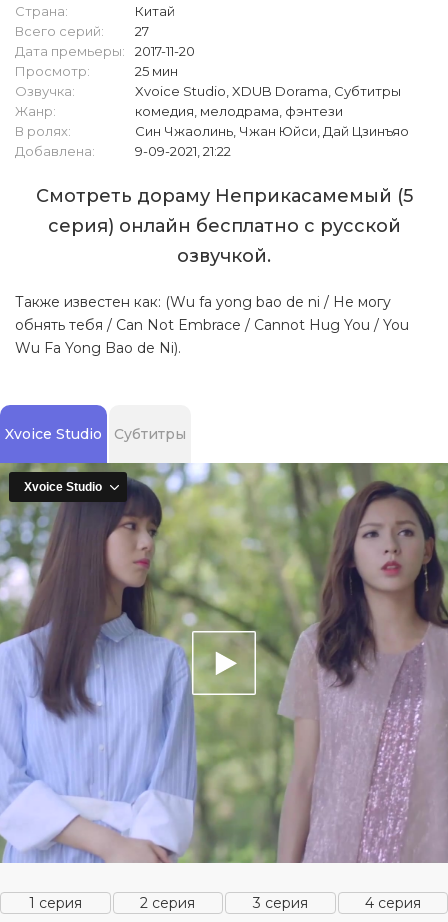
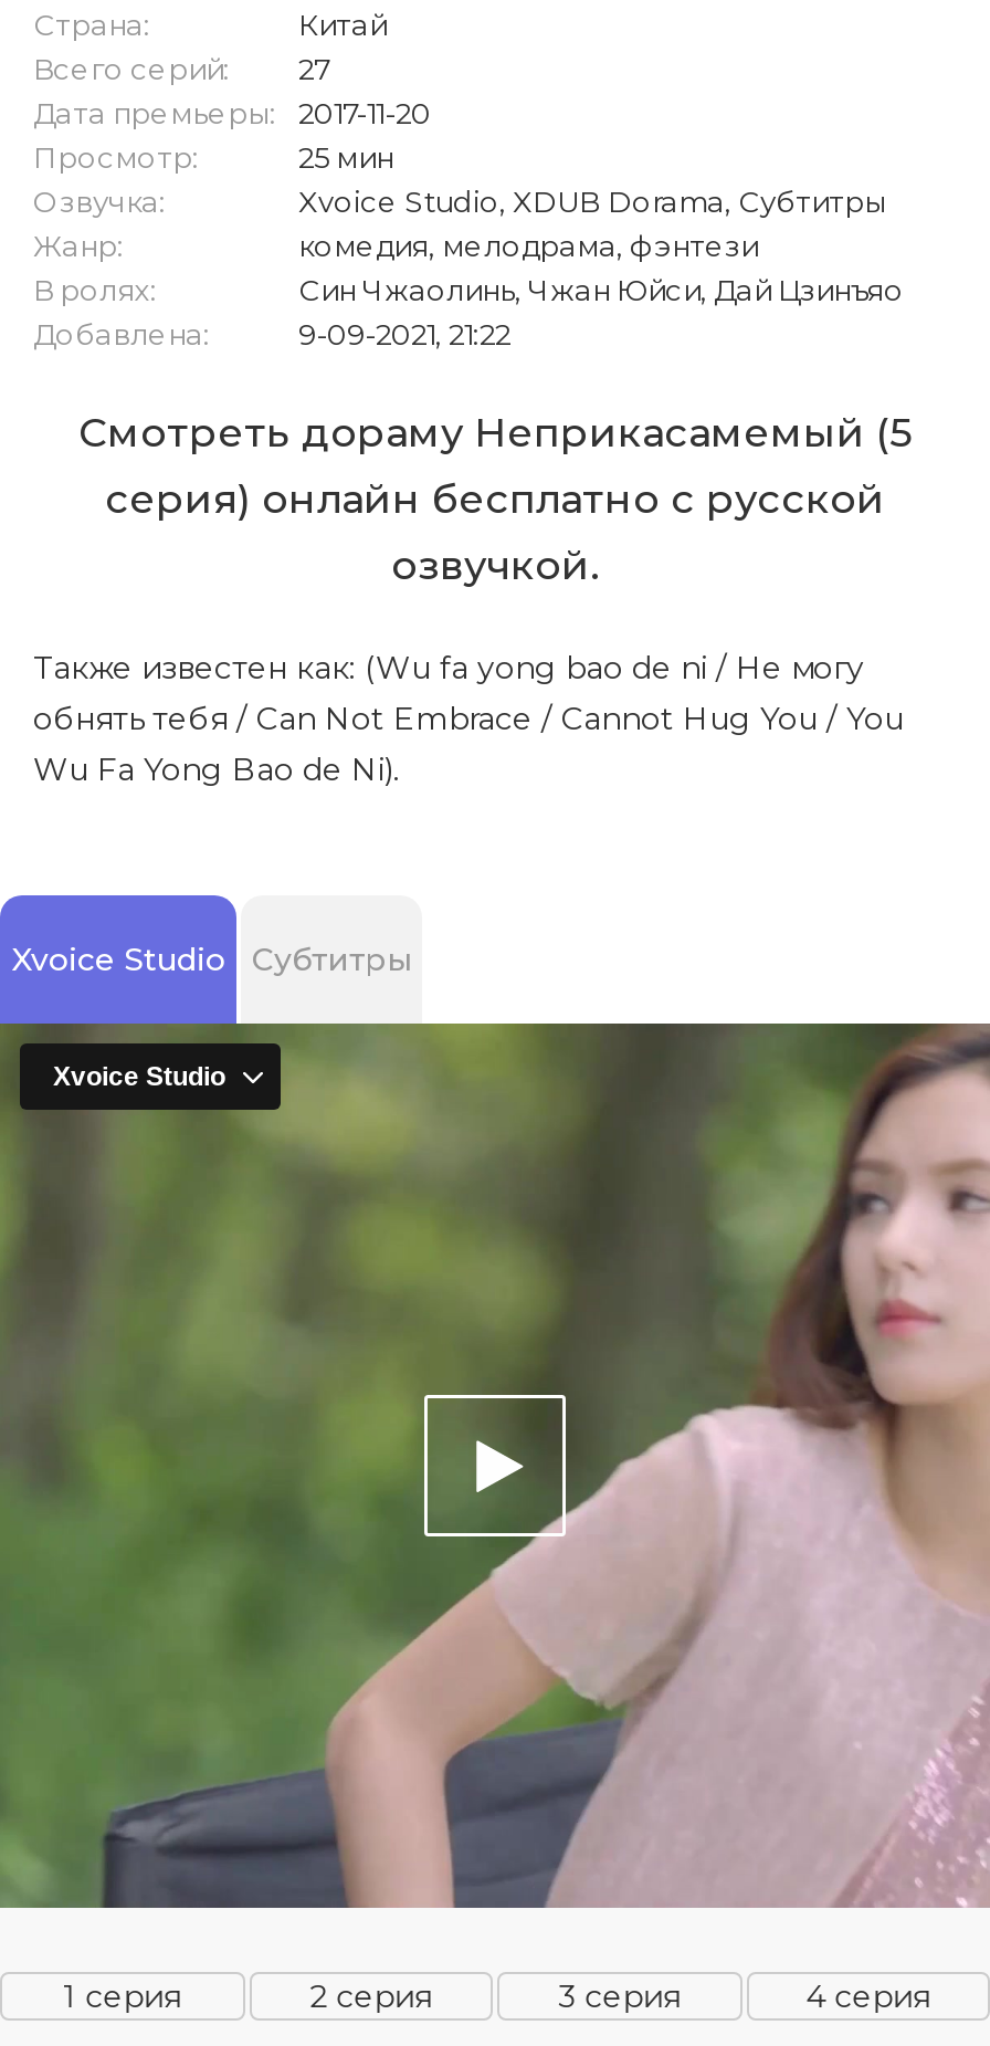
[3,462,445,863] [image] -> [7,1021,983,1910] [image]

